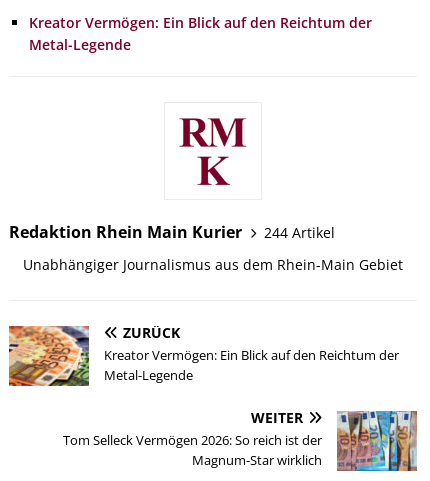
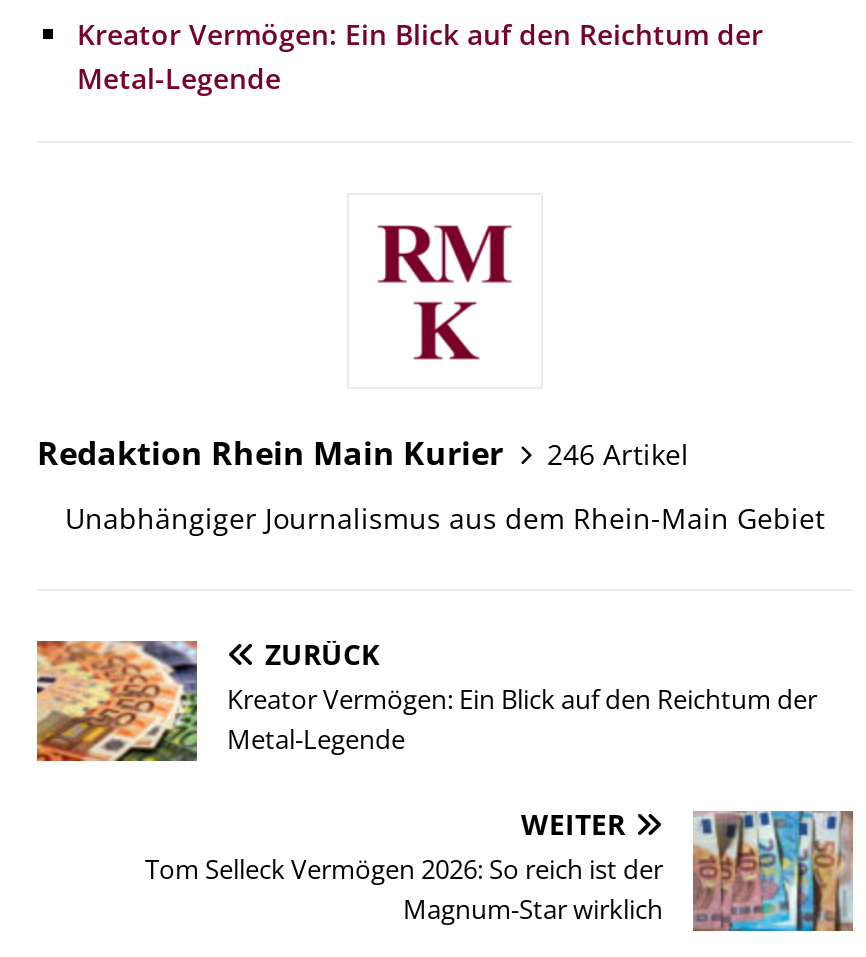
[9,221,335,243] Redaktion Rhein Main Kurier 244 Artikel -> [37,432,689,476] Redaktion Rhein Main Kurier 246 Artikel

